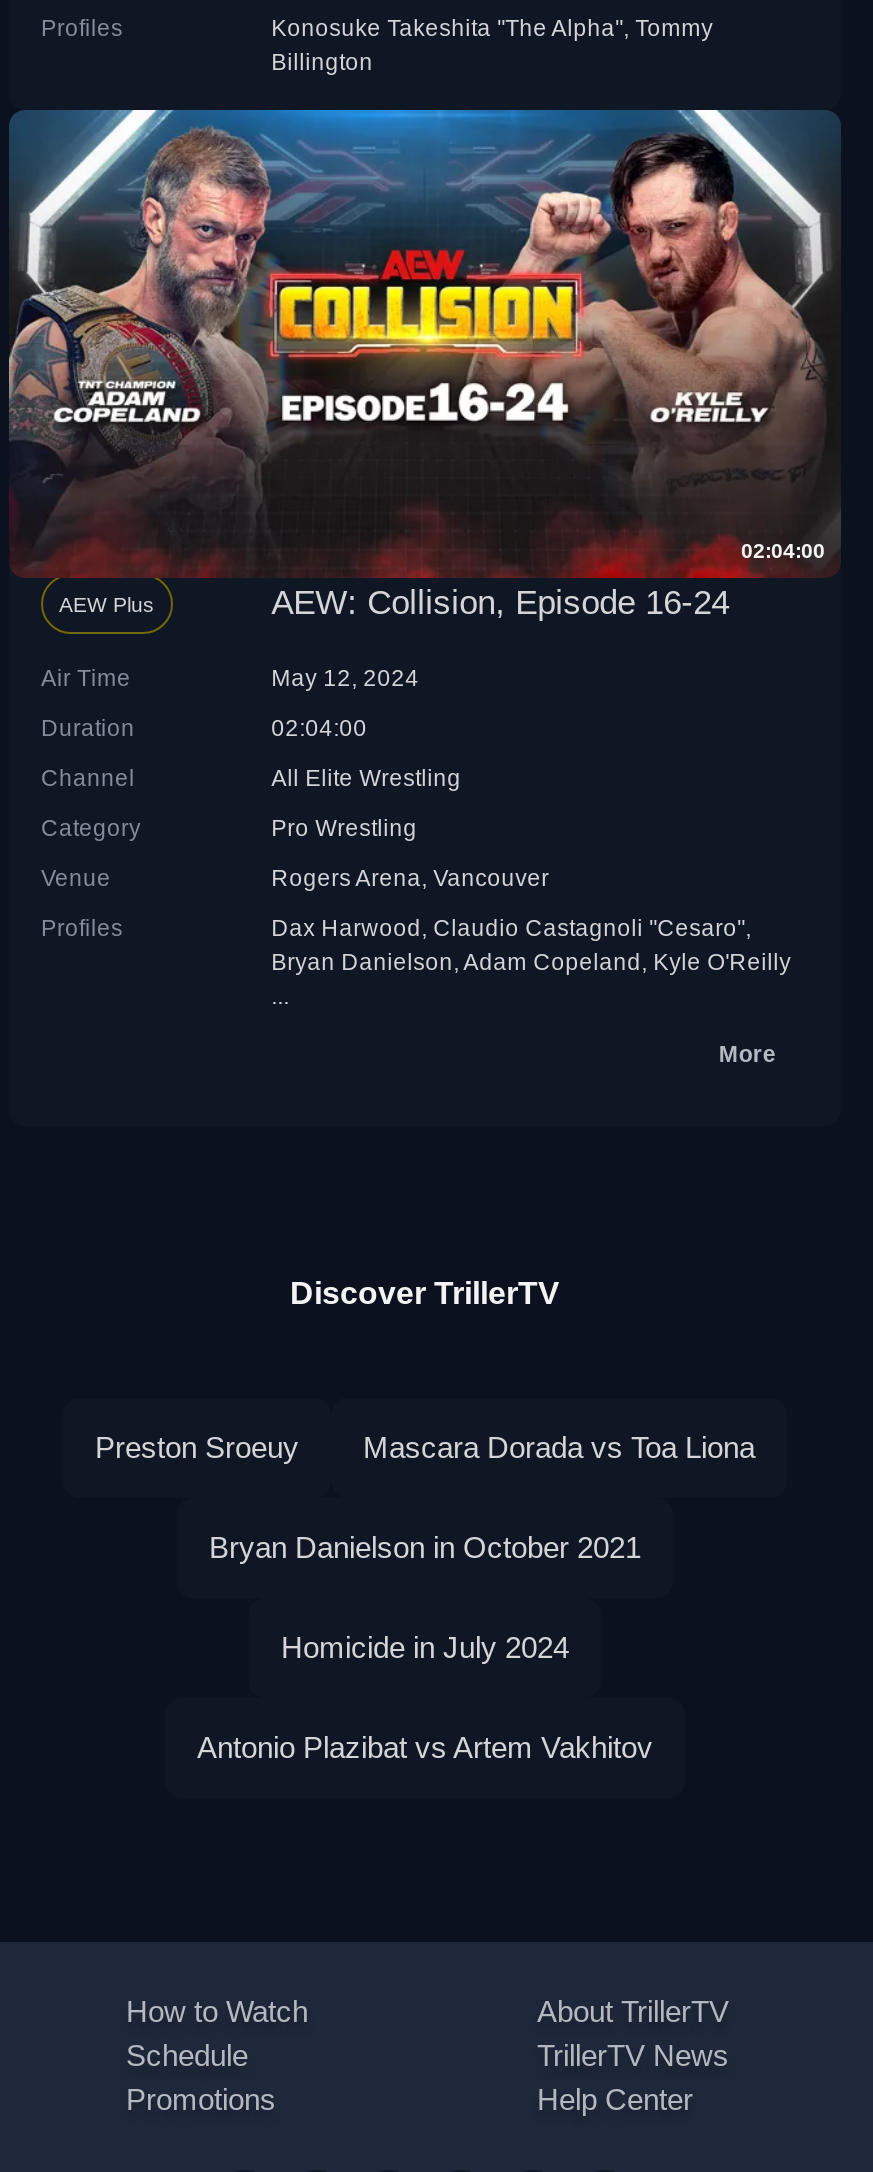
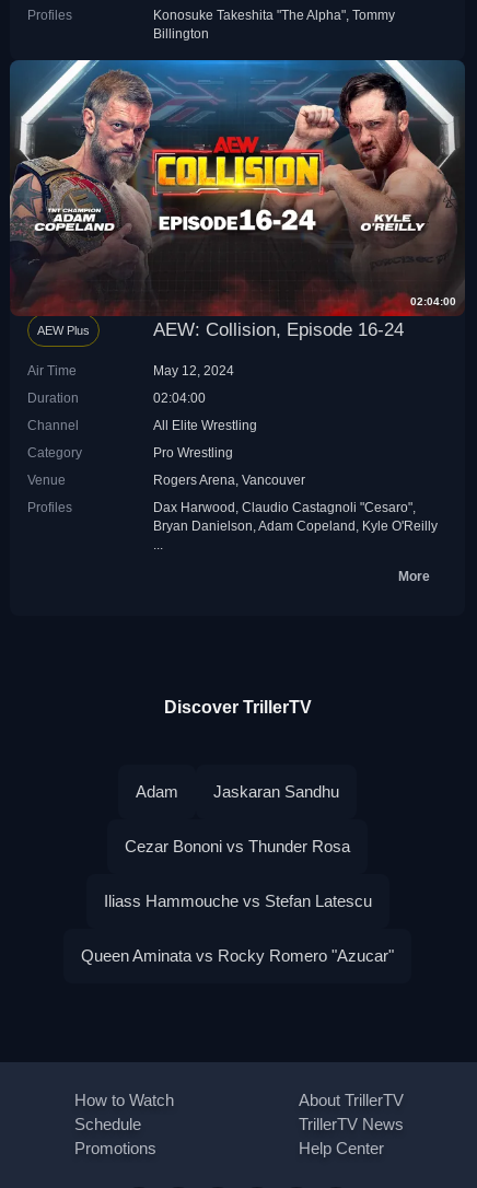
[95,1430,755,1464] Preston Sroeuy | Mascara Dorada vs Toa Liona -> [136,782,339,801] Adam | Jaskaran Sandhu
[209,1530,641,1564] Bryan Danielson in October 2021 -> [125,837,350,855] Cezar Bononi vs Thunder Rosa
[281,1630,569,1664] Homicide in July 2024 -> [103,892,371,910] Iliass Hammouche vs Stefan Latescu
[197,1730,653,1764] Antonio Plazibat vs Artem Vakhitov -> [81,946,394,965] Queen Aminata vs Rocky Romero "Azucar"

